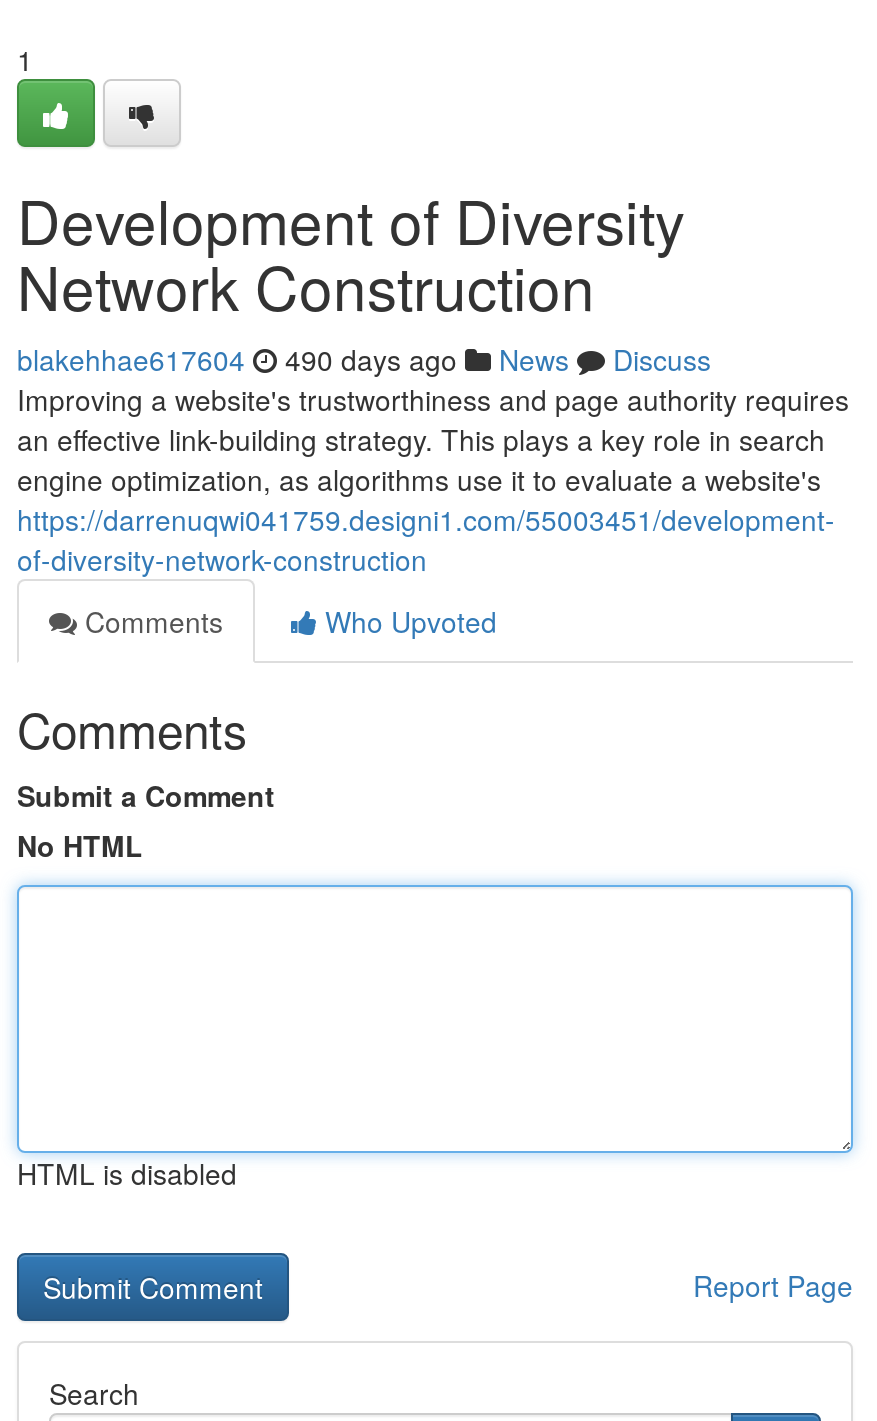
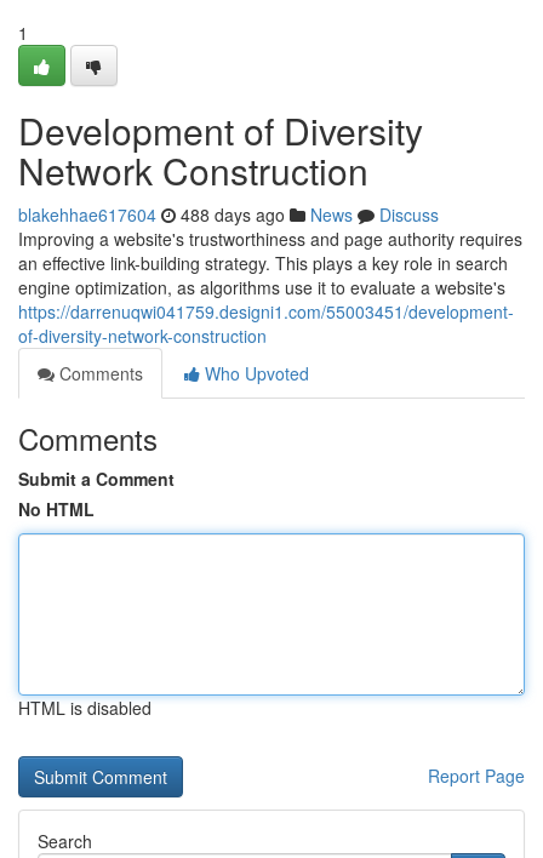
[17,339,711,379] blakehhae617604 490 days ago News Discuss -> [18,202,439,227] blakehhae617604 488 days ago News Discuss

